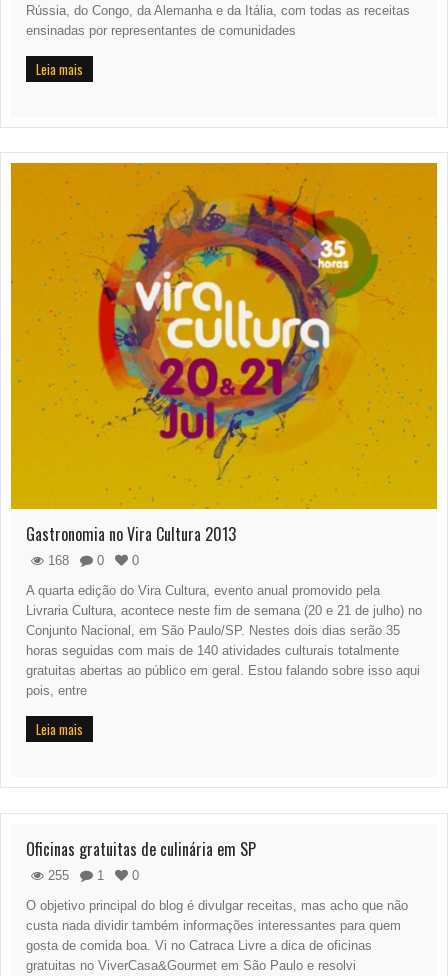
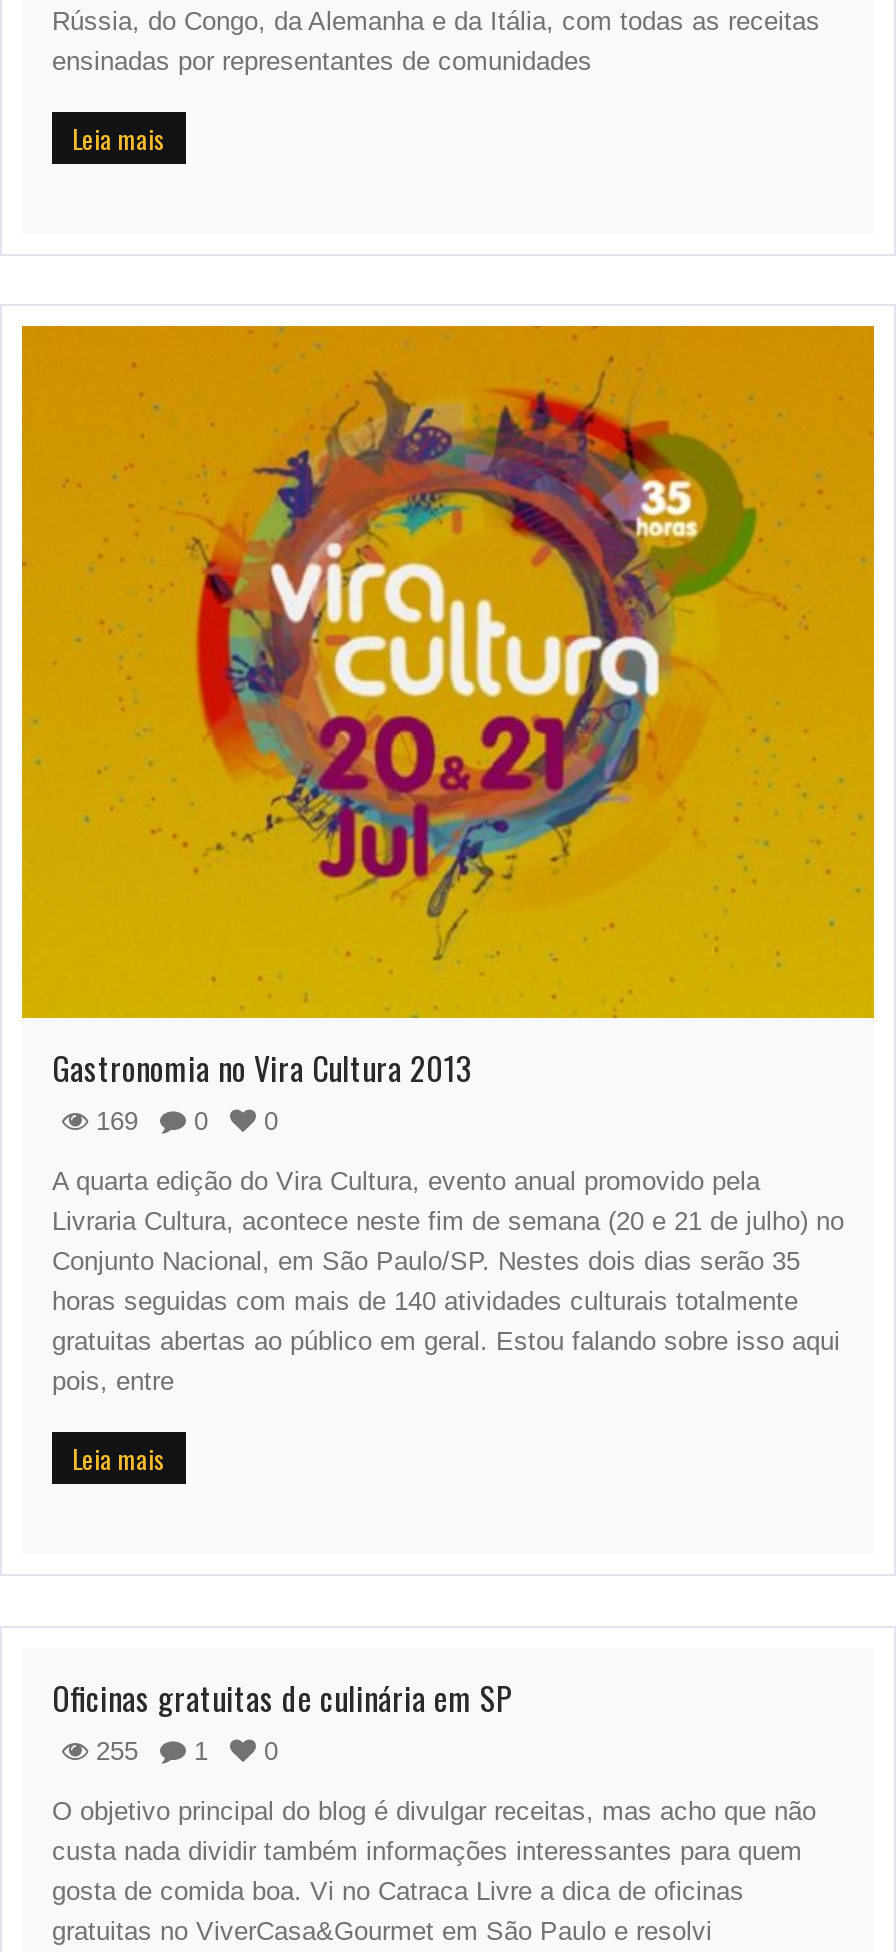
[44,553,139,568] 168 0 0 -> [88,1105,278,1135] 169 0 0

